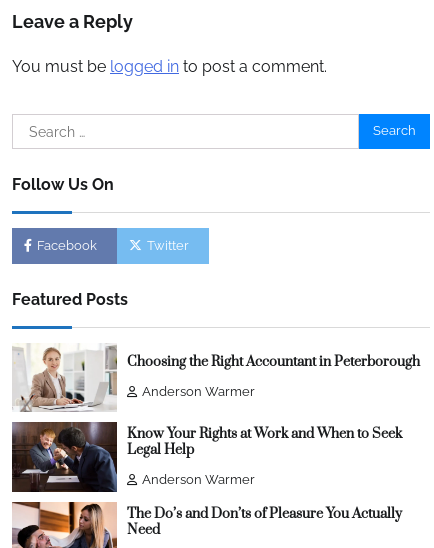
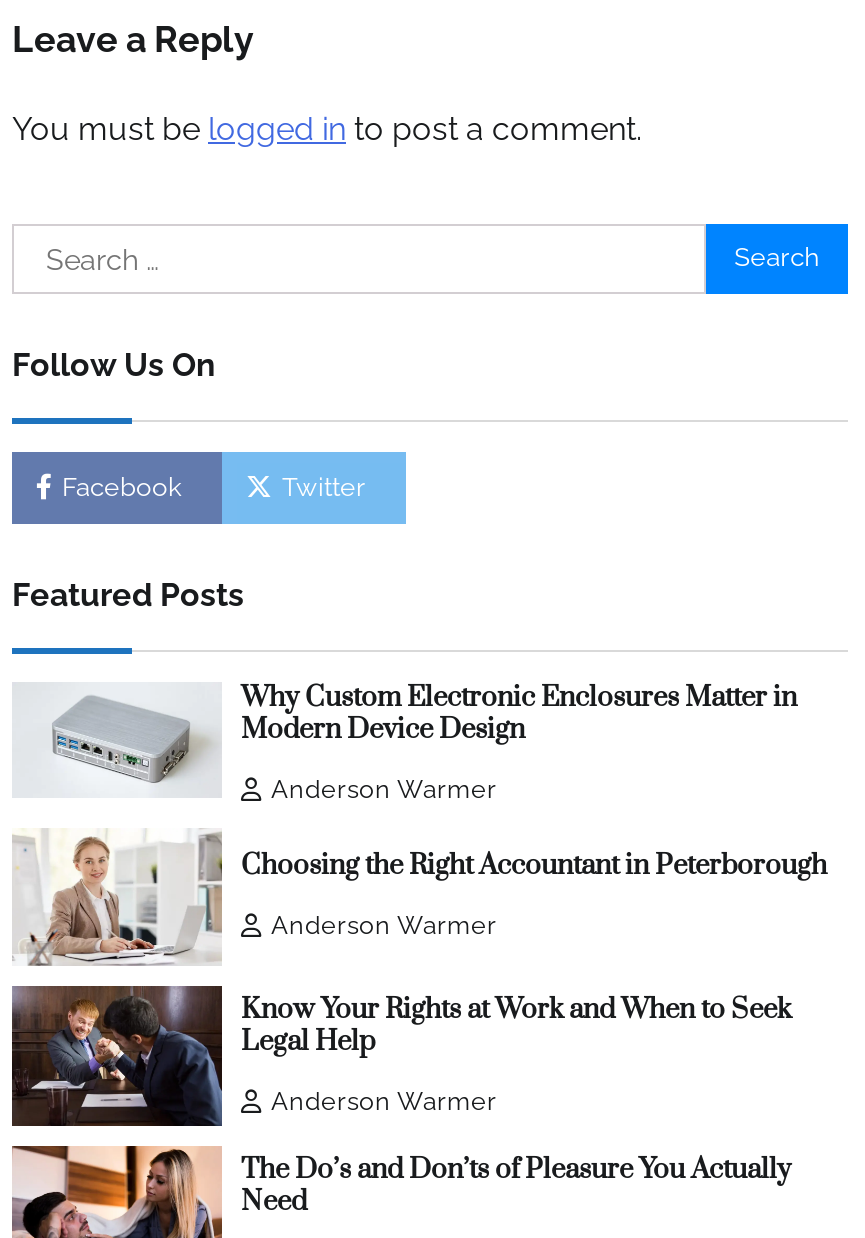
none -> [16,680,797,803] [image] | Why Custom Electronic Enclosures Matter in | Modern Device Design | Anderson Warmer

